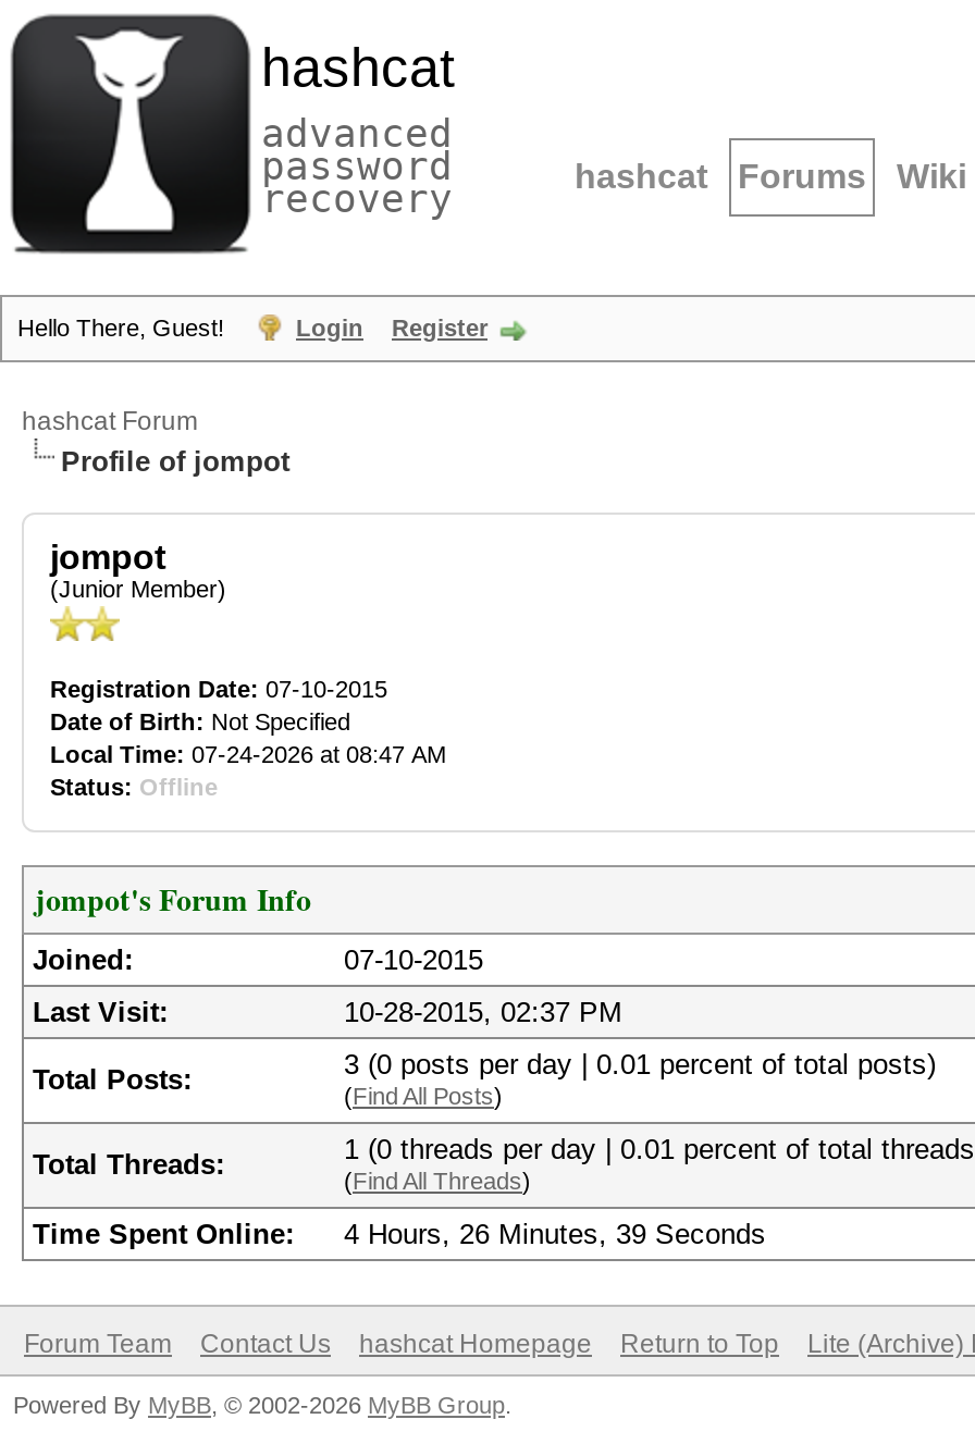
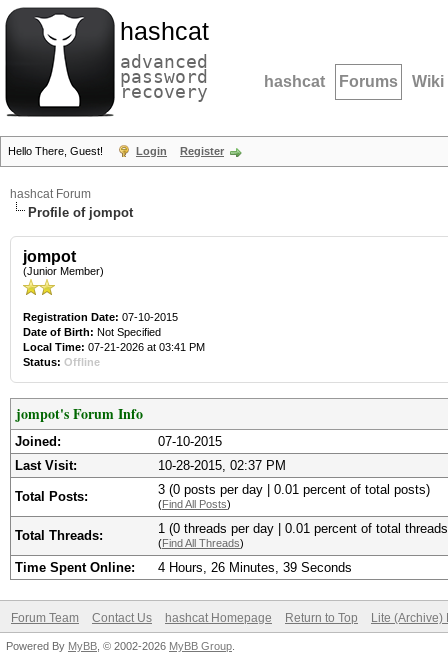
[50,741,446,767] Local Time: 07-24-2026 at 08:47 AM -> [23,341,205,353] Local Time: 07-21-2026 at 03:41 PM

